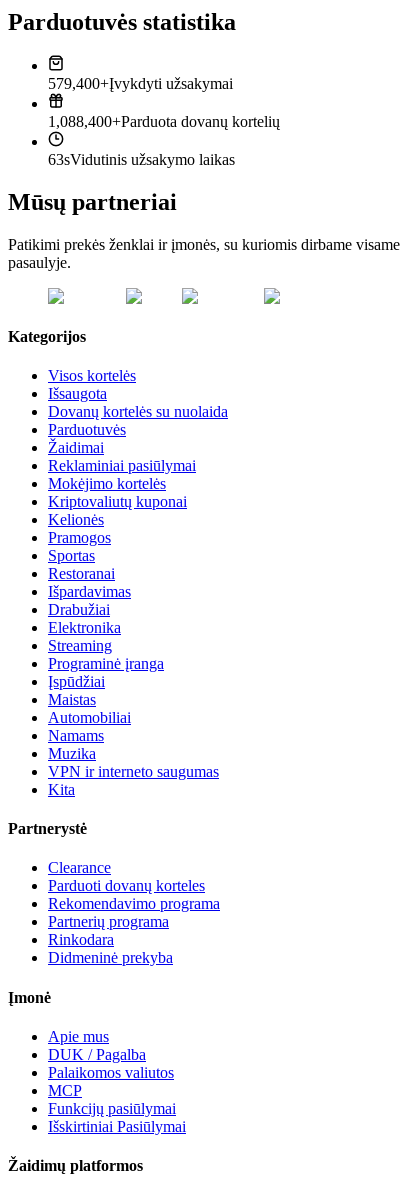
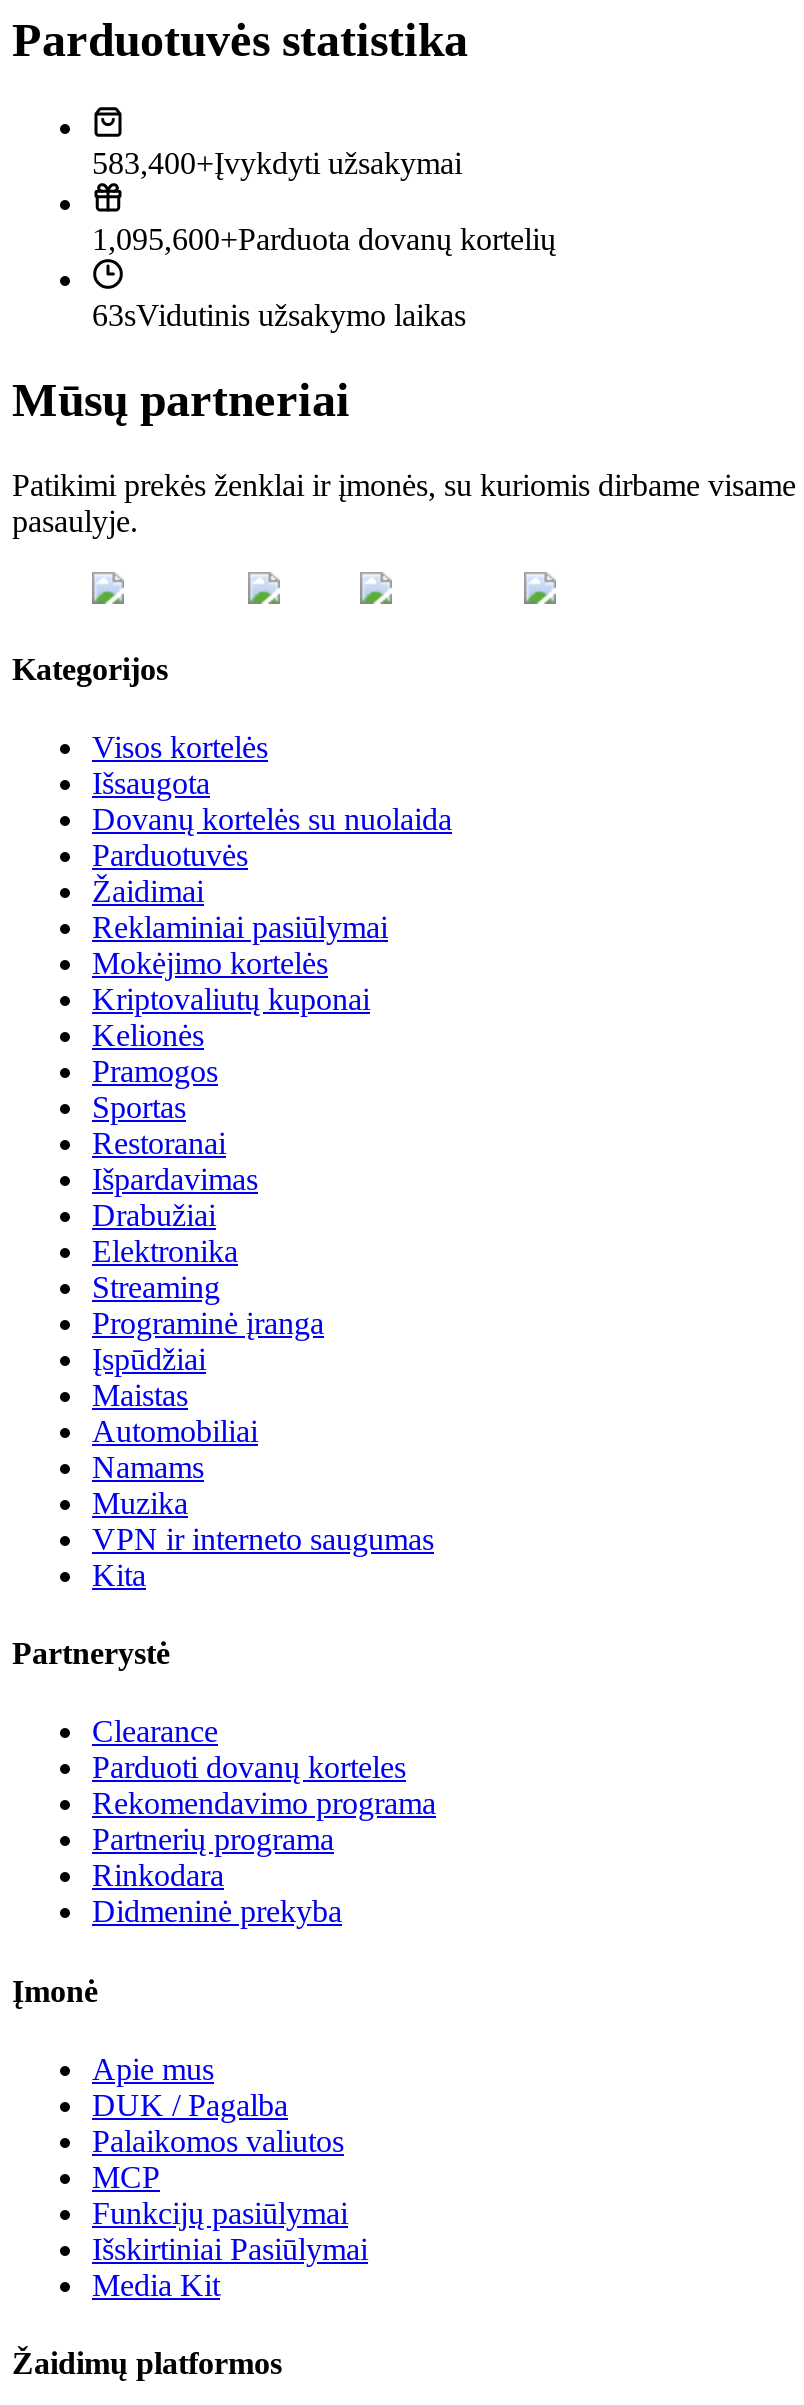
[48,75,233,92] 579,400+Įvykdyti užsakymai -> [92,147,462,181] 583,400+Įvykdyti užsakymai
[48,113,280,130] 1,088,400+Parduota dovanų kortelių -> [92,223,556,257] 1,095,600+Parduota dovanų kortelių
none -> [92,2268,220,2302] Media Kit

